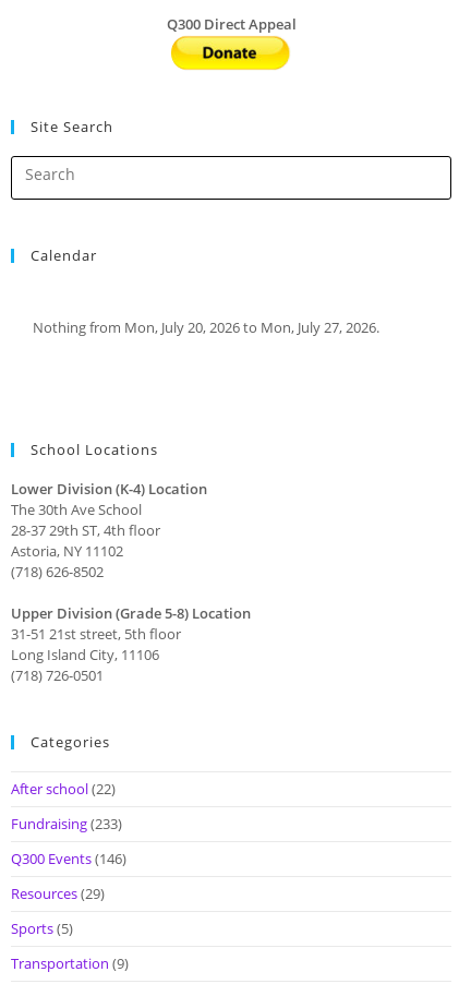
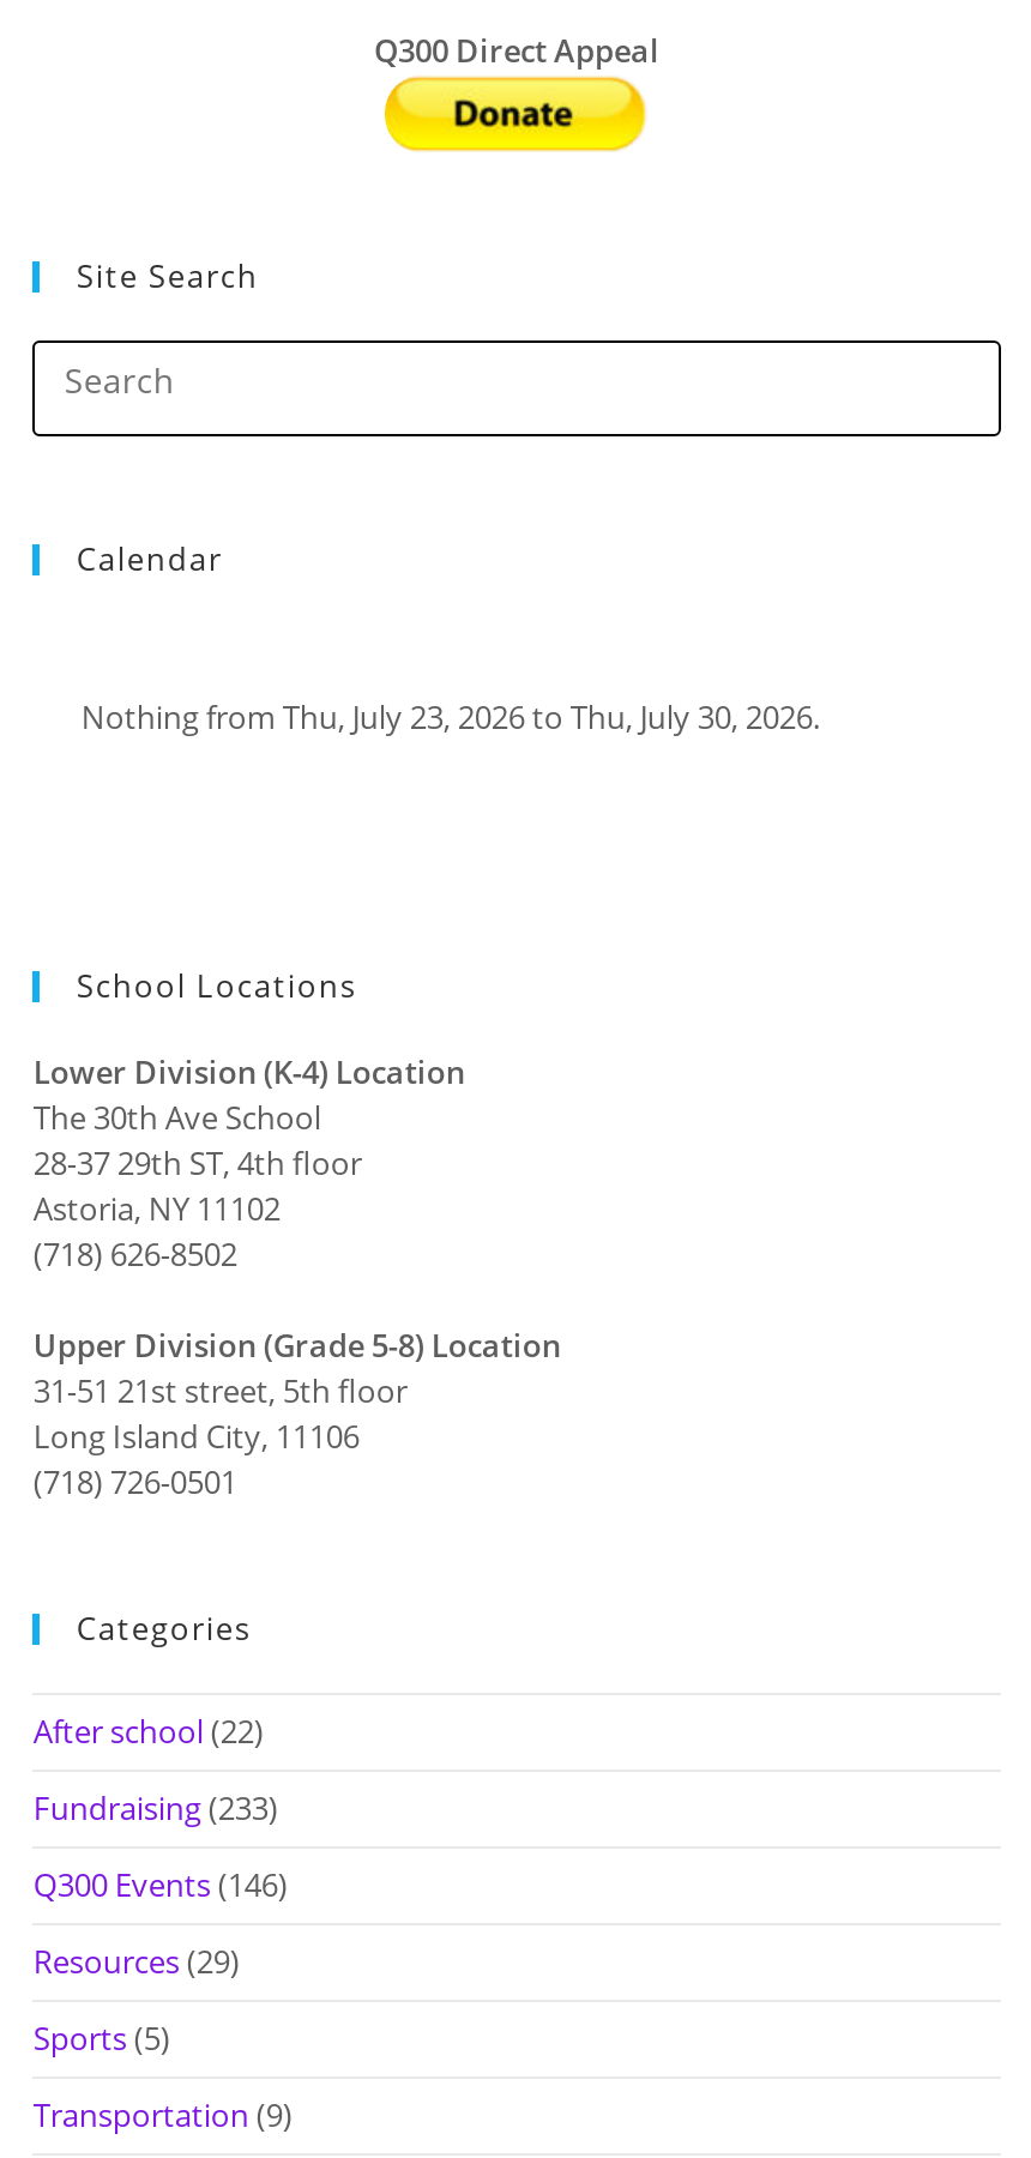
[33,317,380,337] Nothing from Mon, July 20, 2026 to Mon, July 27, 2026. -> [81,695,820,738] Nothing from Thu, July 23, 2026 to Thu, July 30, 2026.

